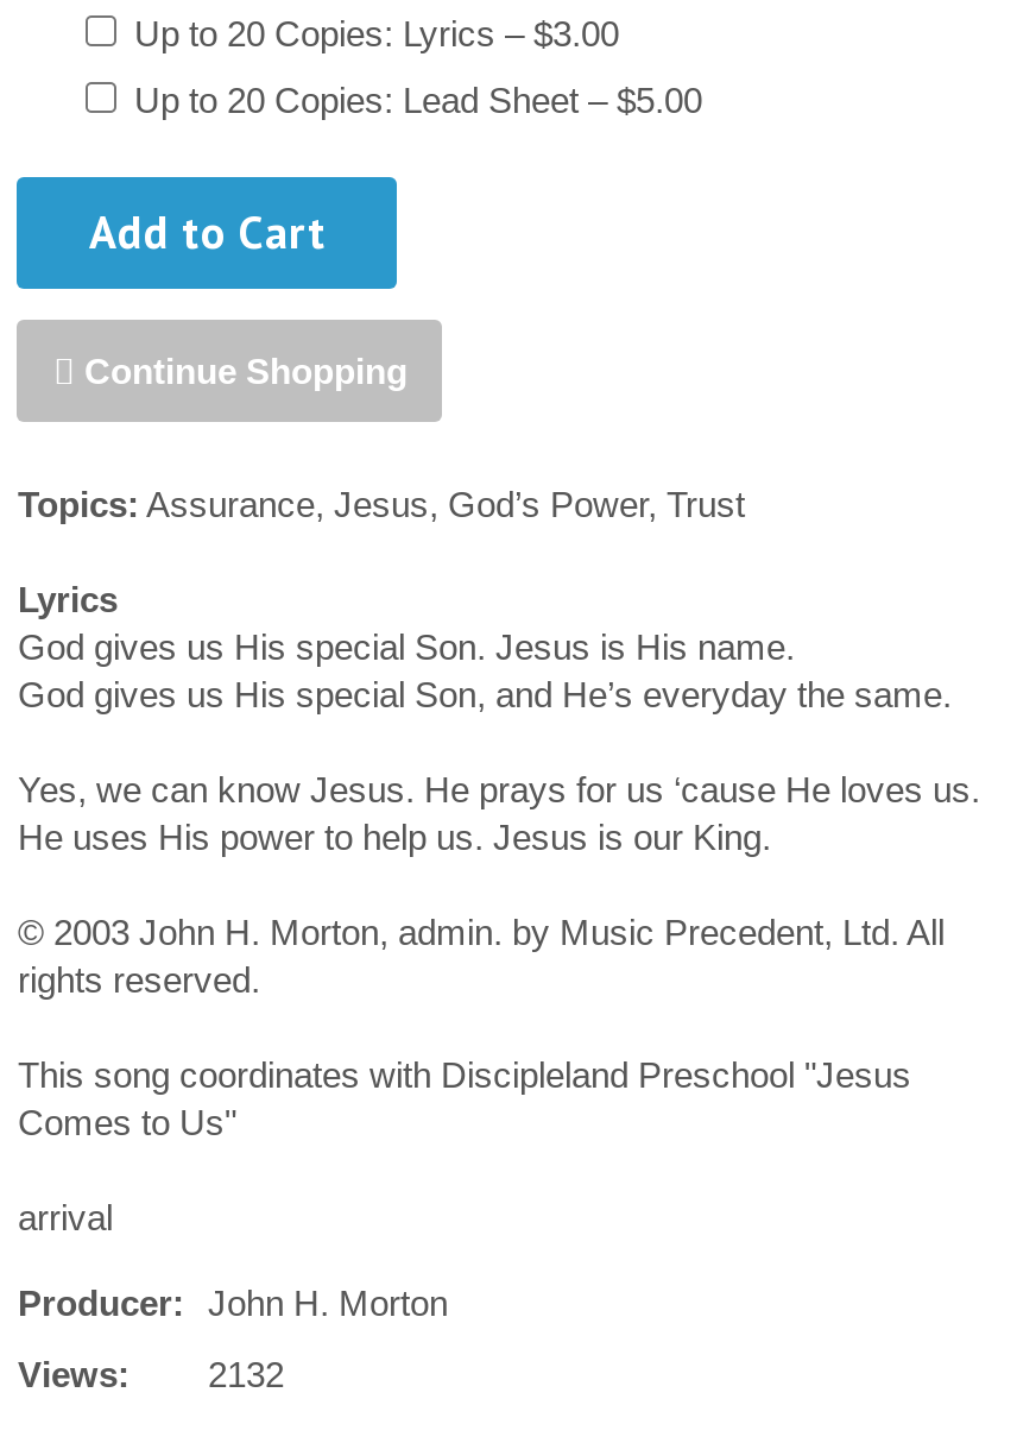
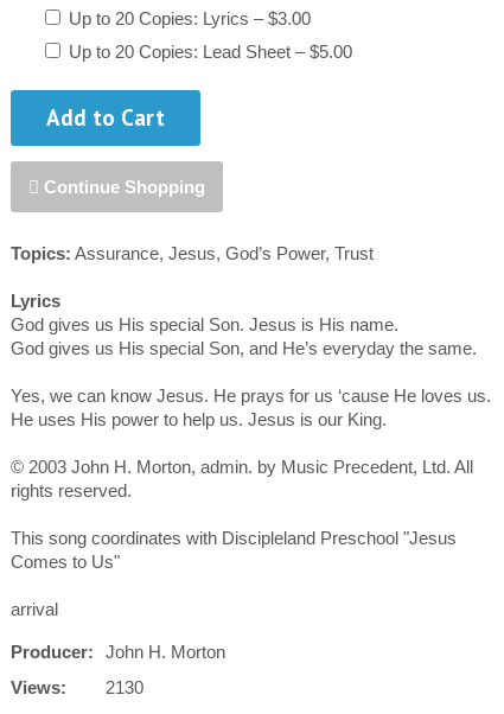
[18,1353,284,1394] Views: 2132 -> [11,677,144,697] Views: 2130

